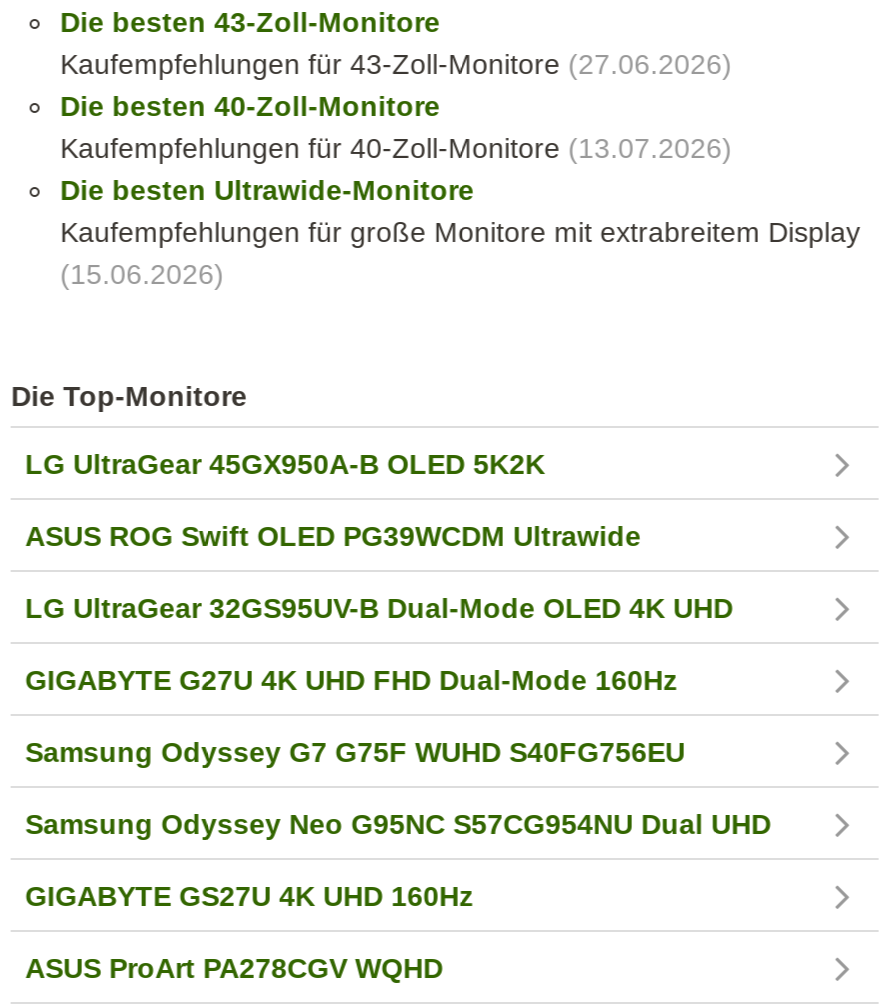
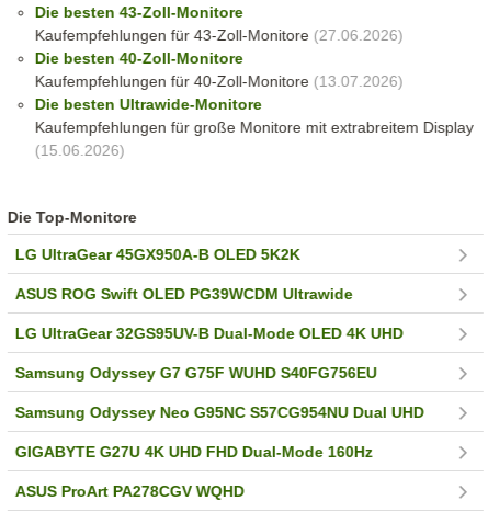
moved [25,664,677,696] -> [15,443,373,460]: GIGABYTE G27U 4K UHD FHD Dual-Mode 160Hz
[25,880,473,912] GIGABYTE GS27U 4K UHD 160Hz -> none

